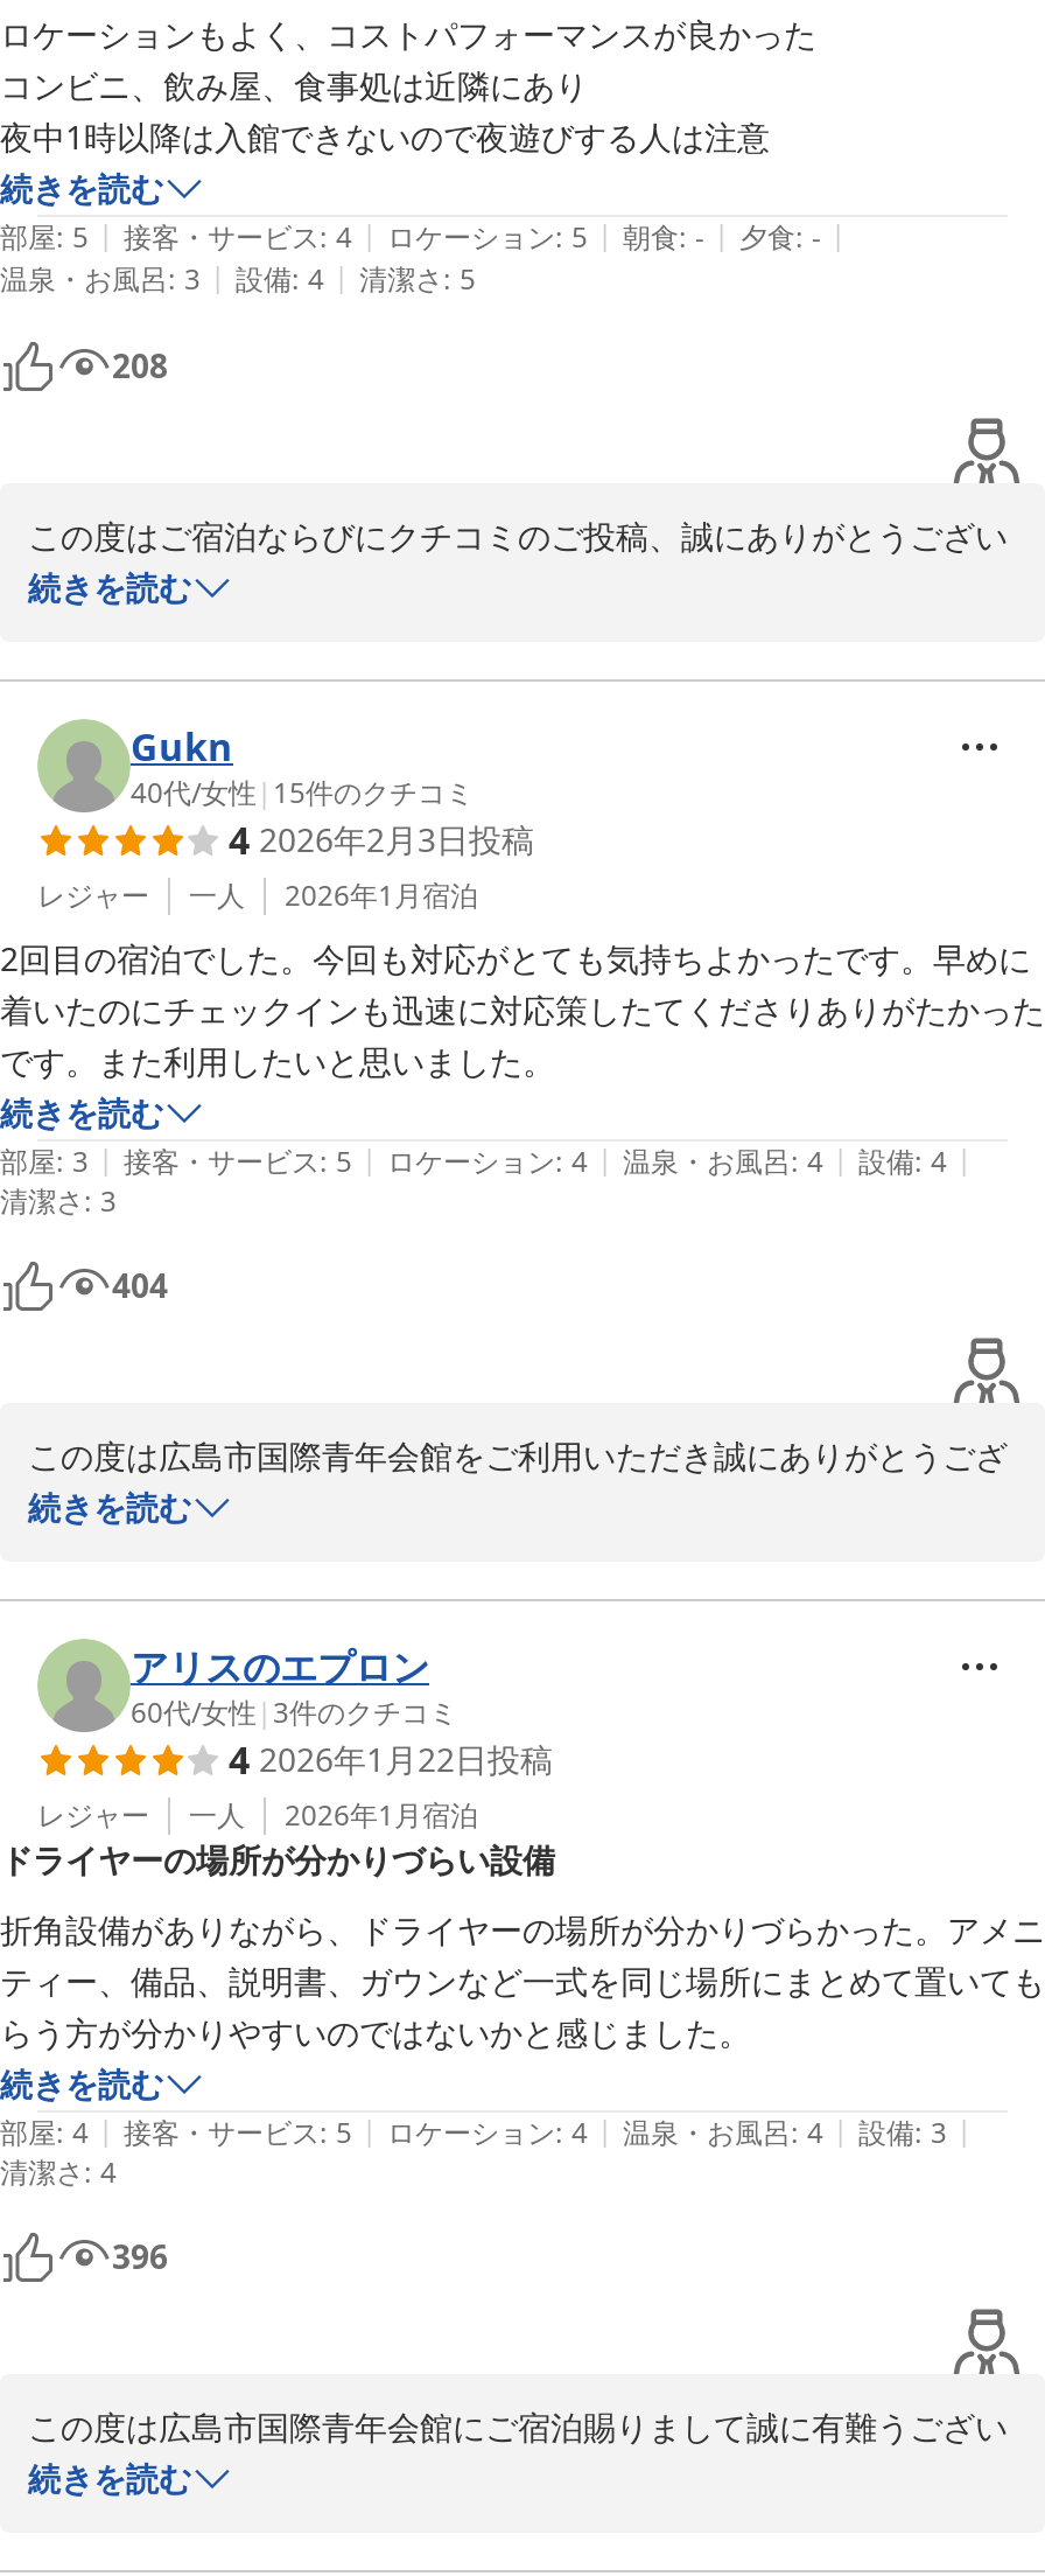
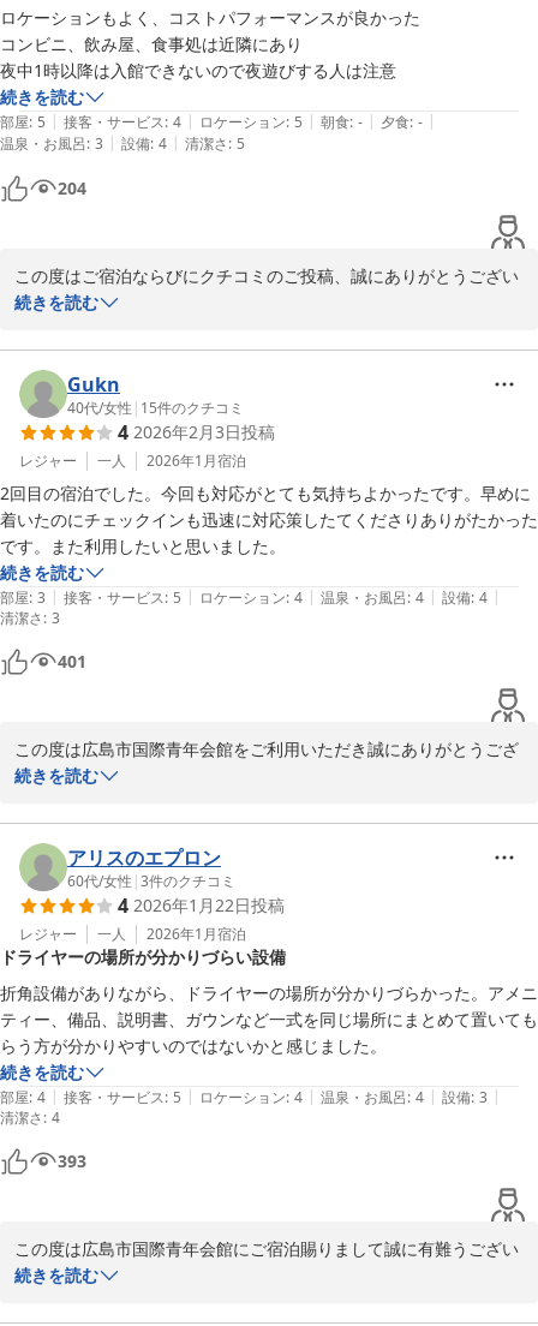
[112,343,168,388] 208 -> [58,177,86,199] 204
[112,1263,168,1307] 404 -> [58,650,86,673] 401
[112,2234,168,2278] 396 -> [58,1149,86,1172] 393

